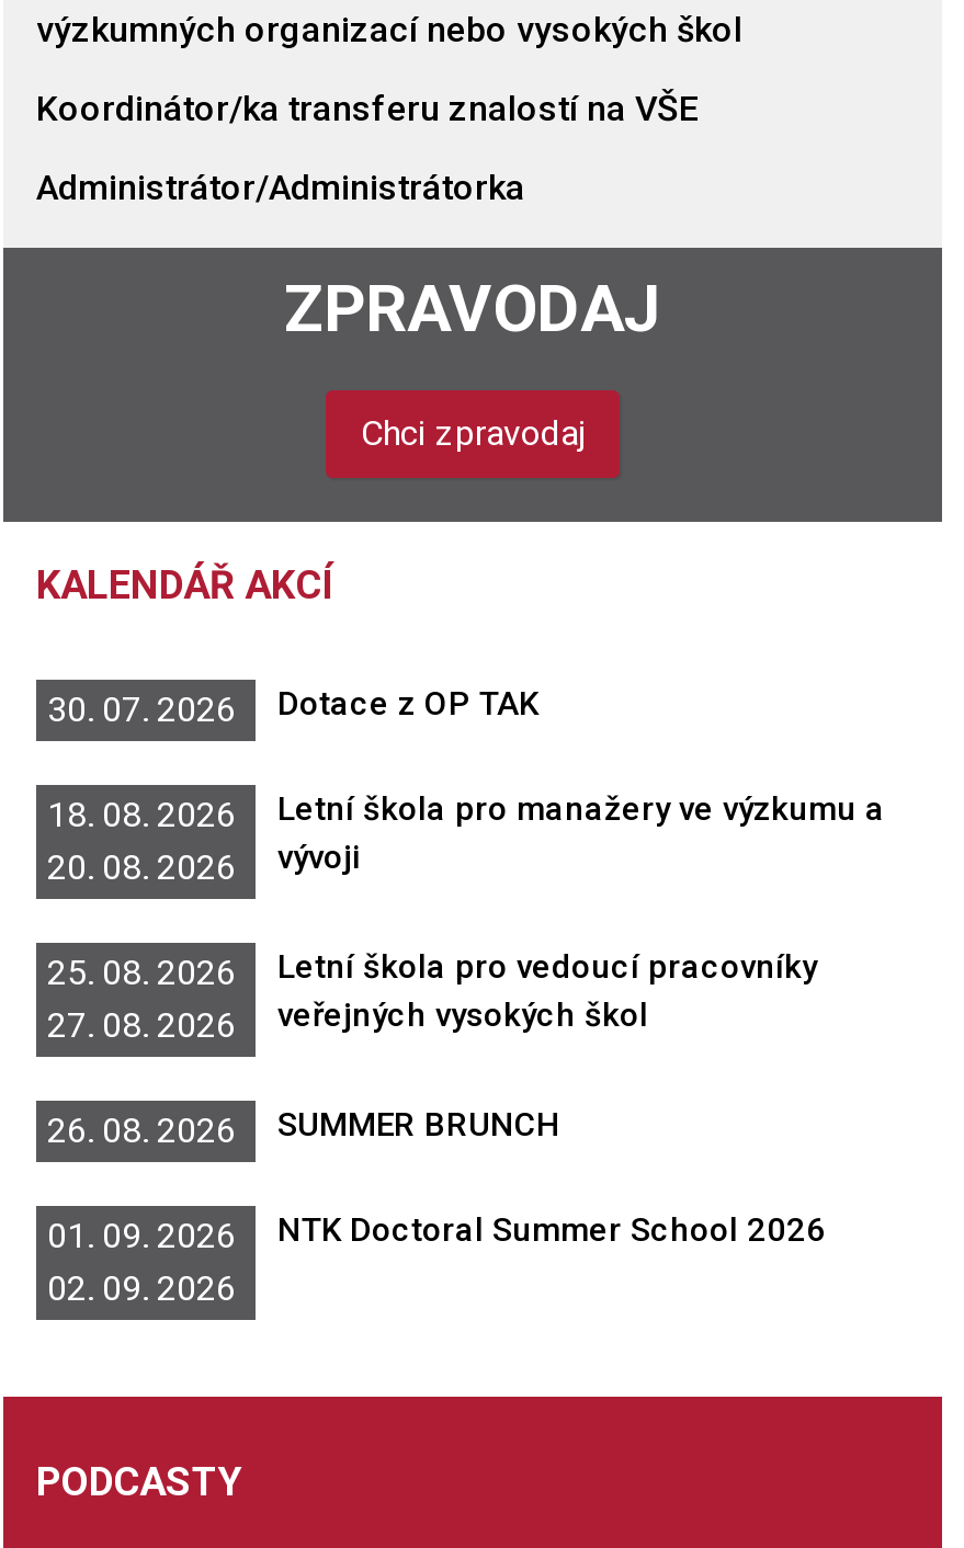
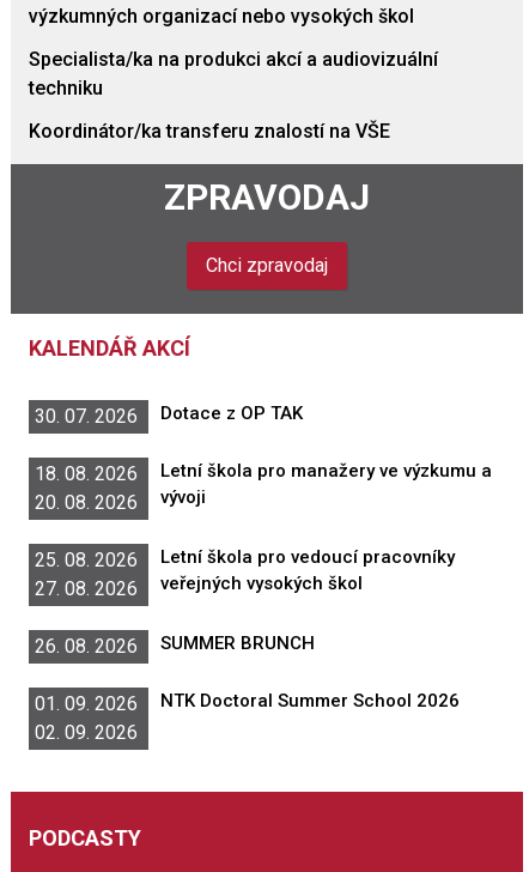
none -> [29,48,438,100] Specialista/ka na produkci akcí a audiovizuální | techniku
moved [36,88,699,130] -> [29,120,390,143]: Koordinátor/ka transferu znalostí na VŠE
[36,167,525,209] Administrátor/Administrátorka -> none

